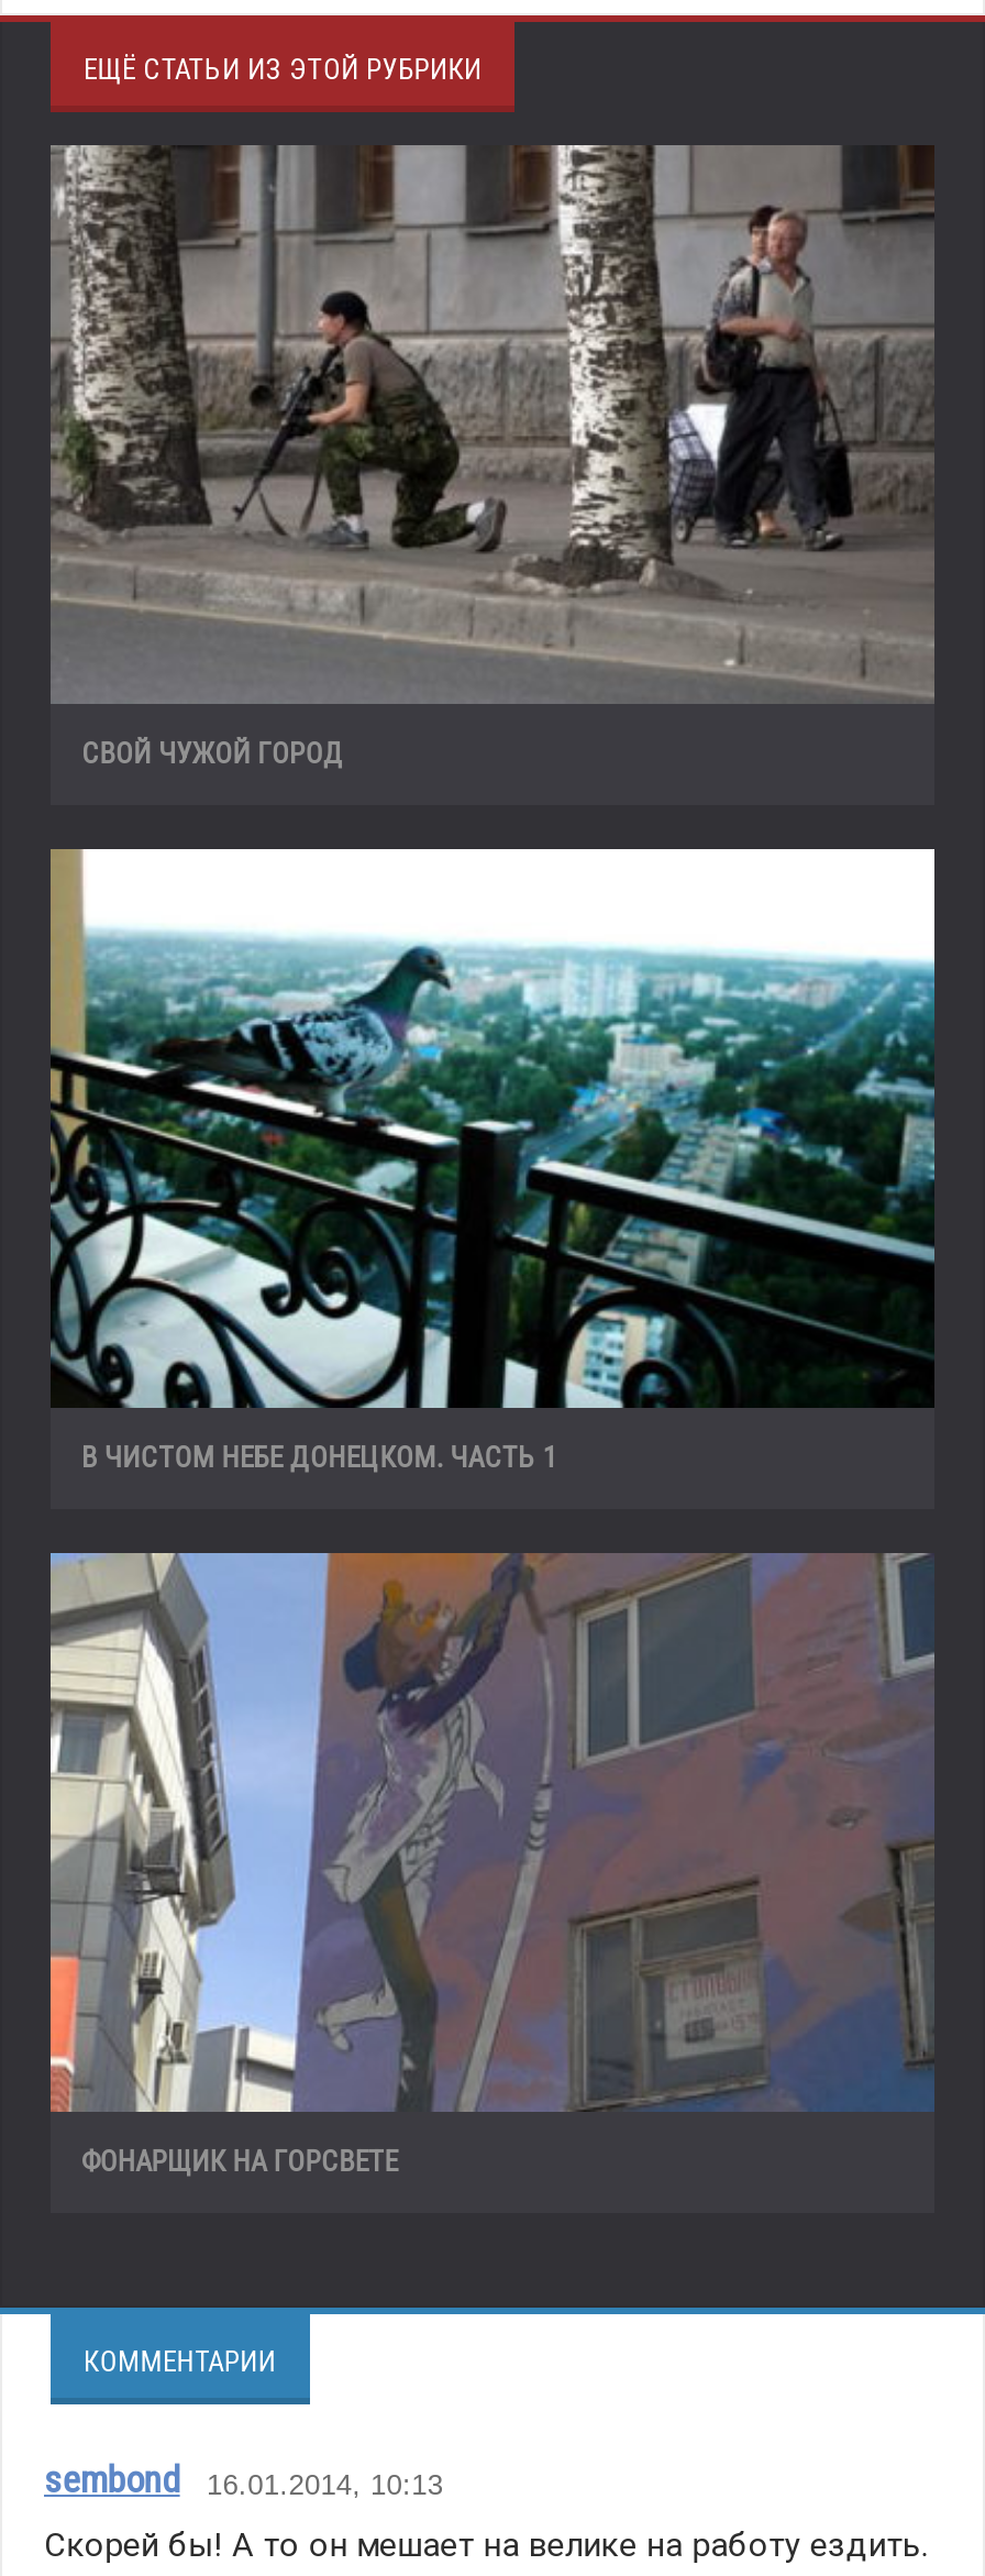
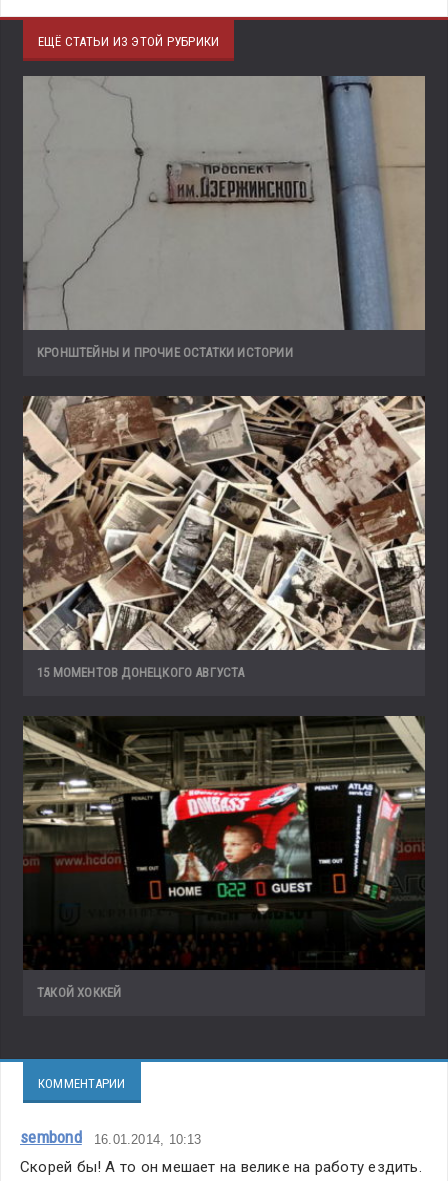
[51,145,934,771] [image] | СВОЙ ЧУЖОЙ ГОРОД -> [23,75,426,360] [image] | КРОНШТЕЙНЫ И ПРОЧИЕ ОСТАТКИ ИСТОРИИ
[48,847,937,1475] [image] | В ЧИСТОМ НЕБЕ ДОНЕЦКОМ. ЧАСТЬ 1 -> [22,395,426,680] [image] | 15 МОМЕНТОВ ДОНЕЦКОГО АВГУСТА
[48,1551,934,2179] [image] | ФОНАРЩИК НА ГОРСВЕТЕ -> [23,716,426,1000] [image] | ТАКОЙ ХОККЕЙ

